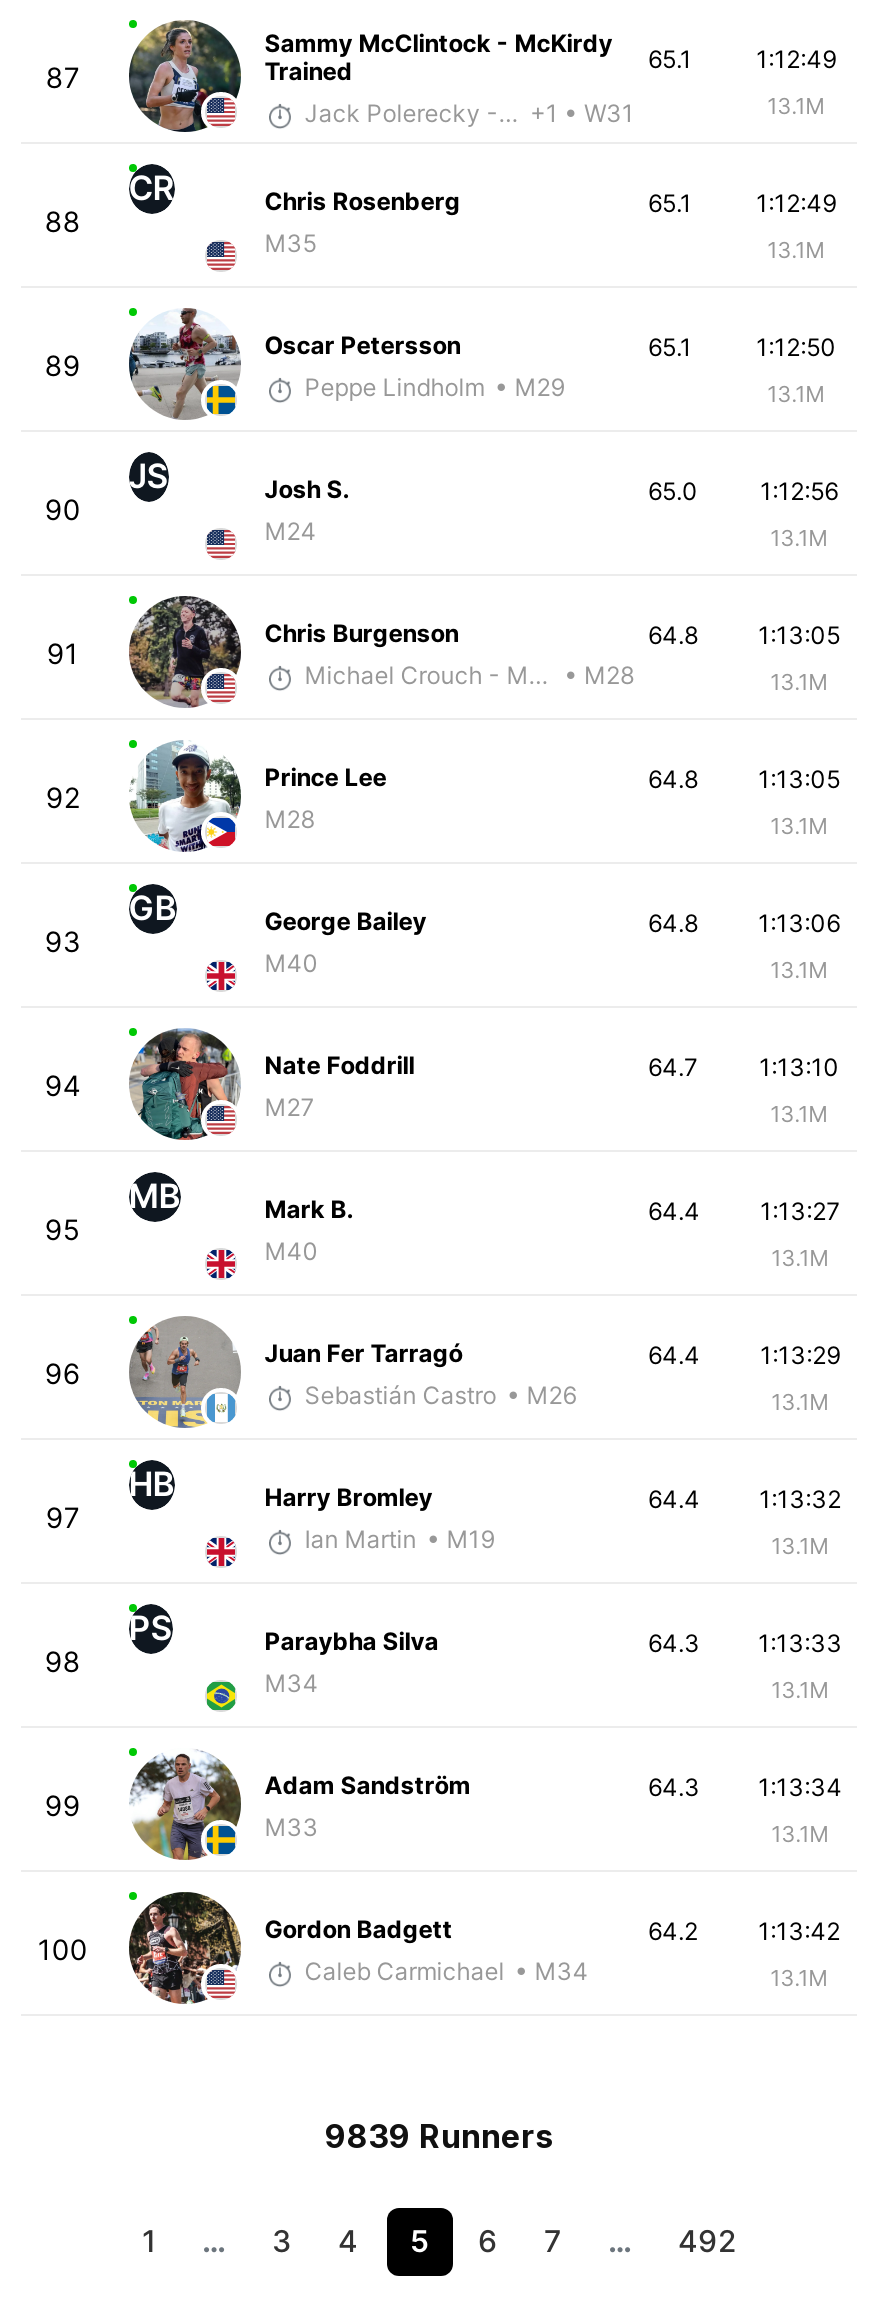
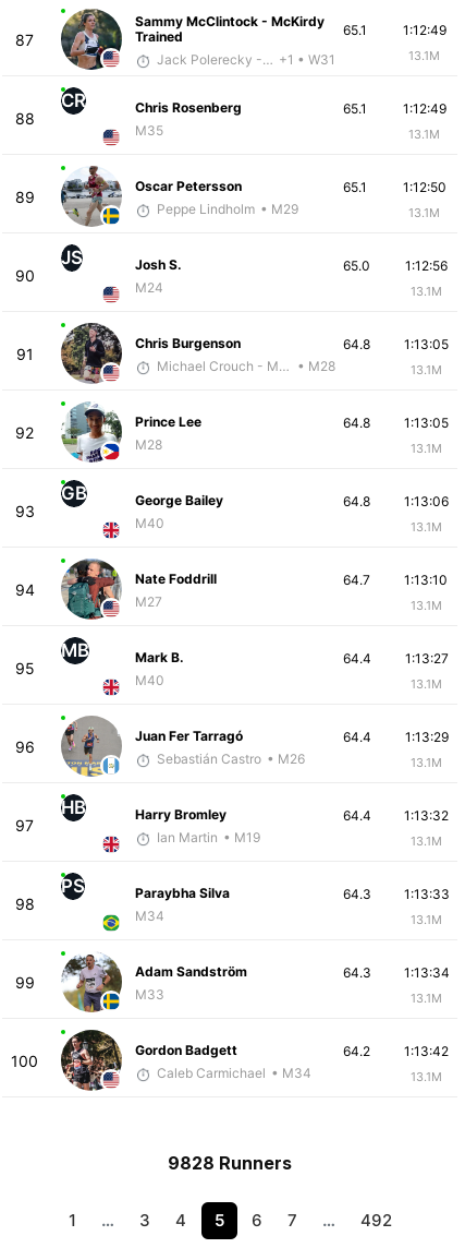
[325,2116,553,2156] 9839 Runners -> [168,1152,292,1174] 9828 Runners

